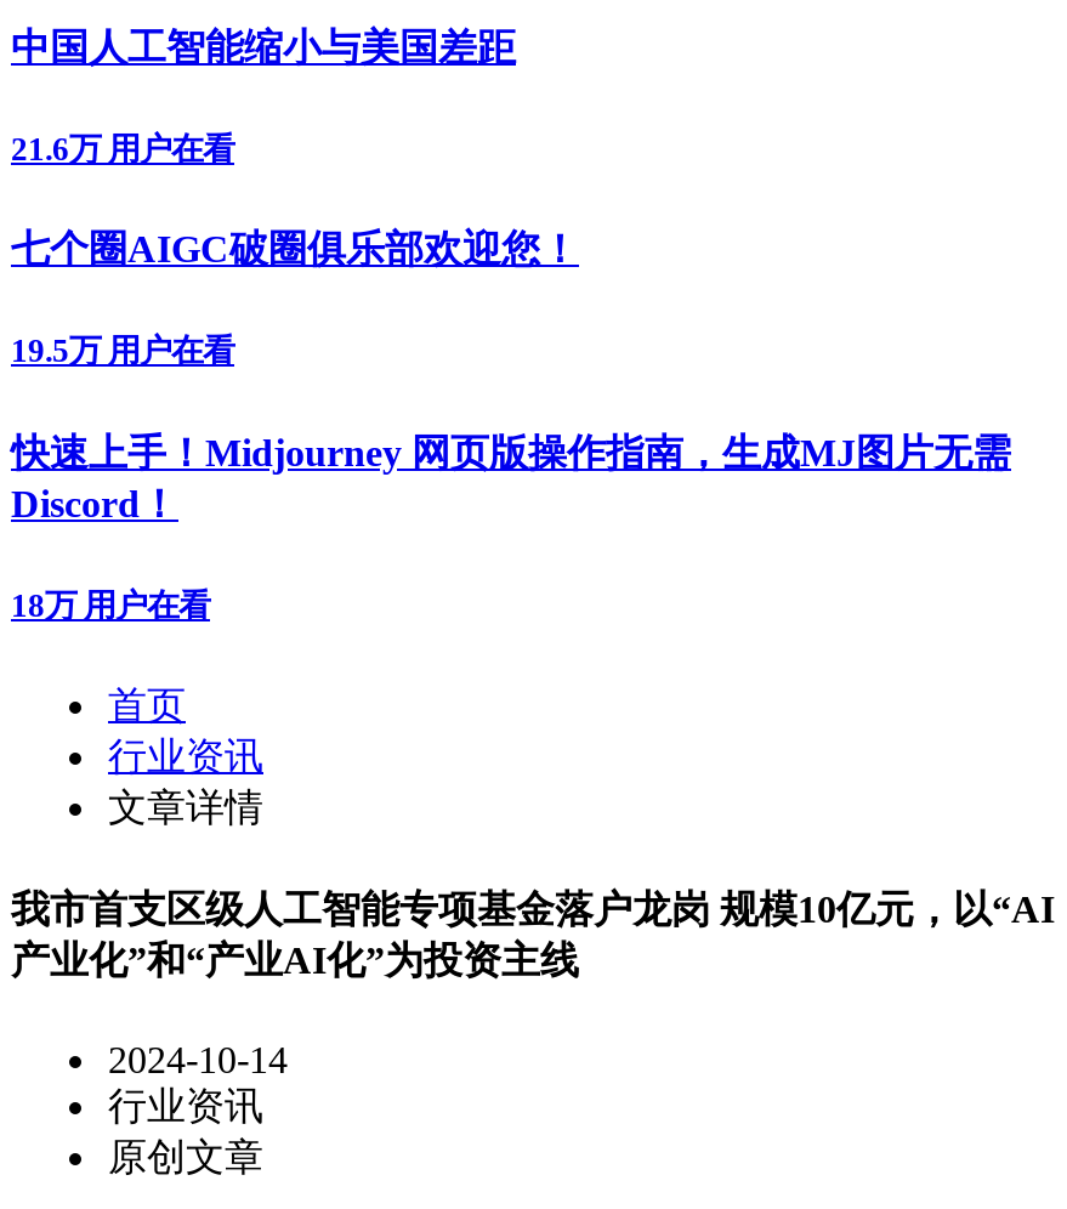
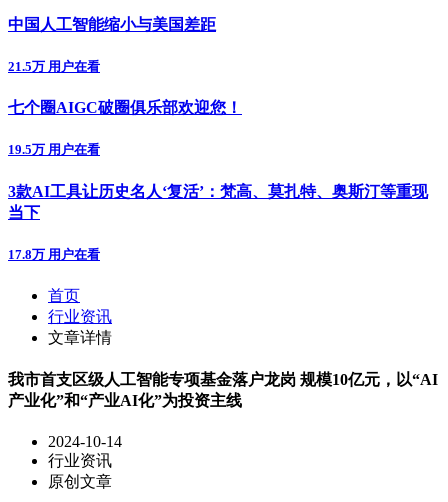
[11,131,234,168] 21.6万 用户在看 -> [8,59,100,74] 21.5万 用户在看
[11,431,1011,523] 快速上手！Midjourney 网页版操作指南，生成MJ图片无需 | Discord！ -> [8,183,428,221] 3款AI工具让历史名人‘复活’：梵高、莫扎特、奥斯汀等重现 | 当下
[11,587,210,623] 18万 用户在看 -> [8,247,100,262] 17.8万 用户在看

